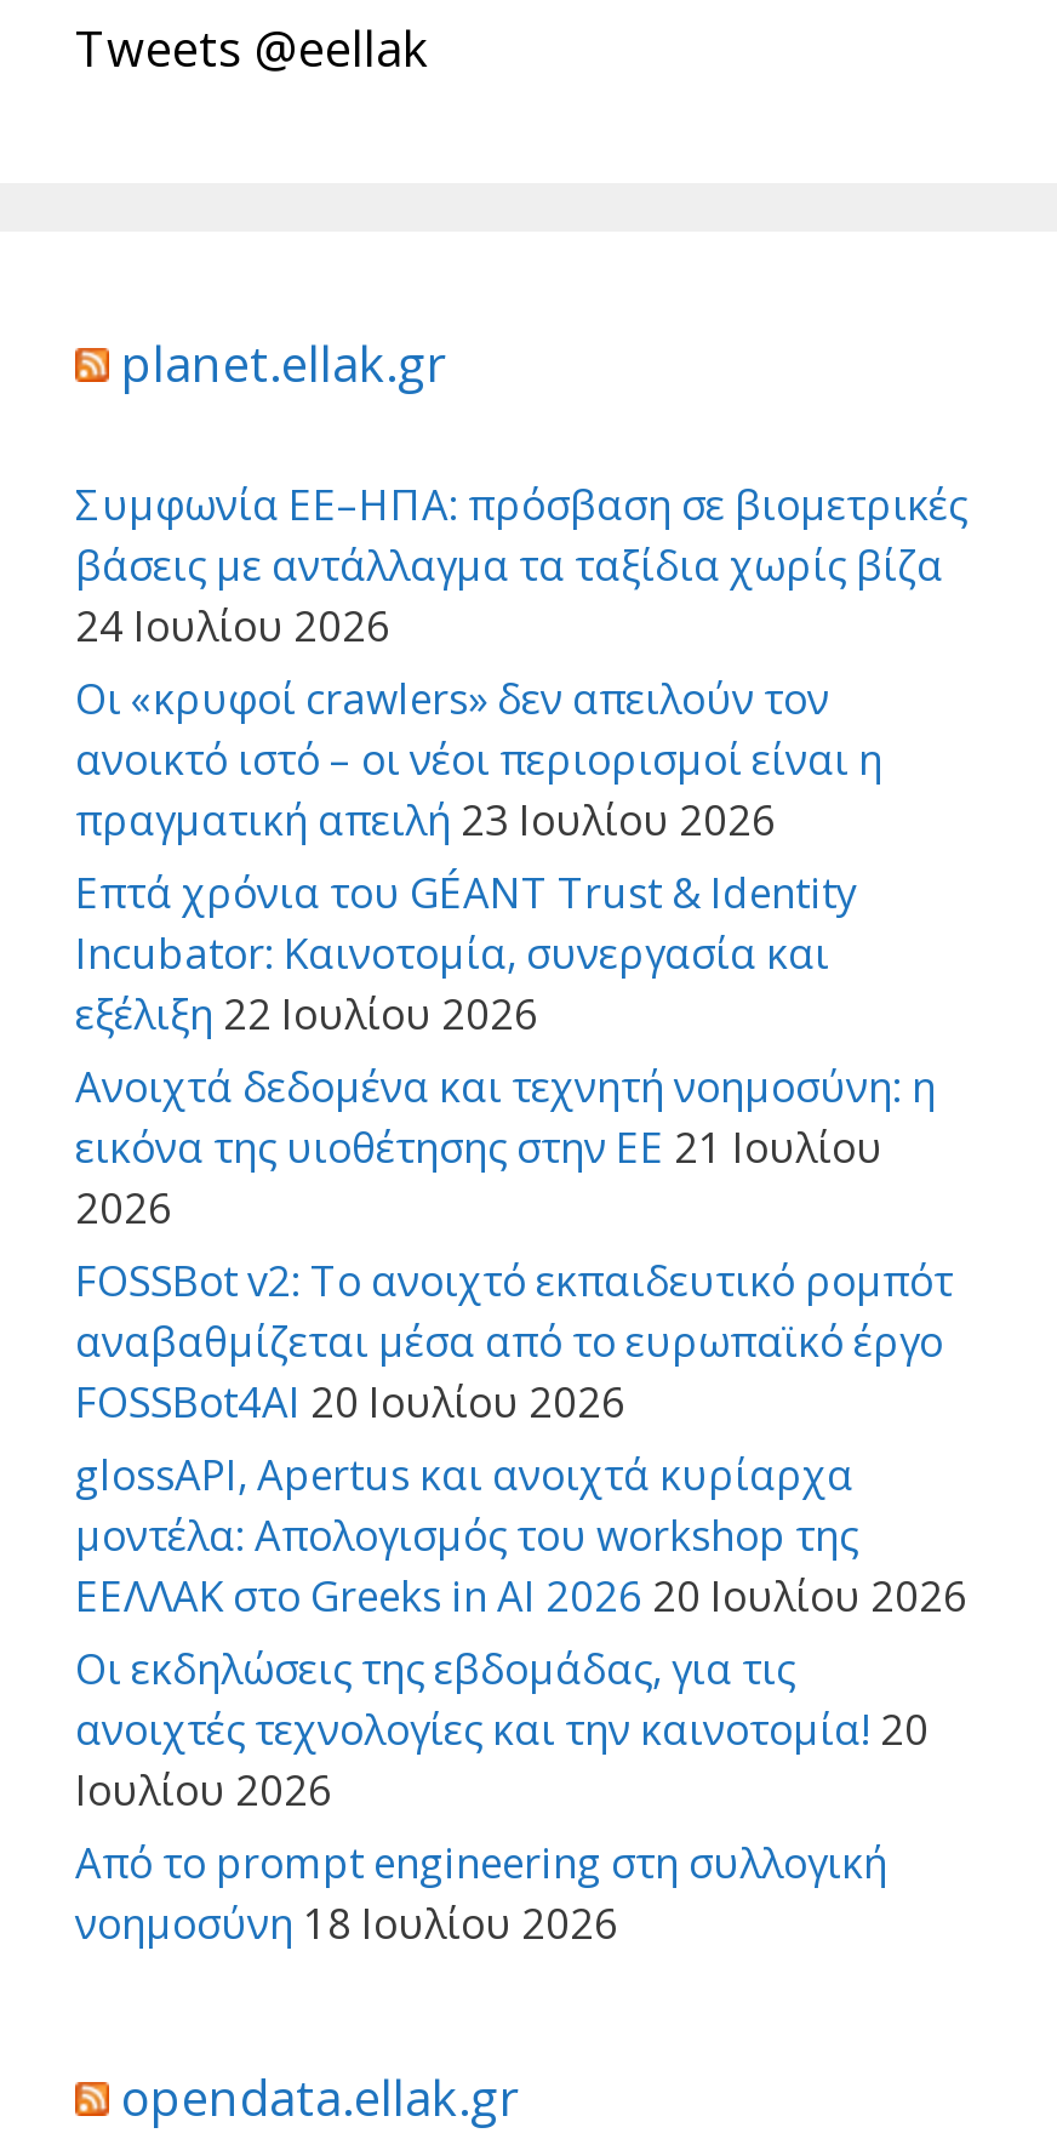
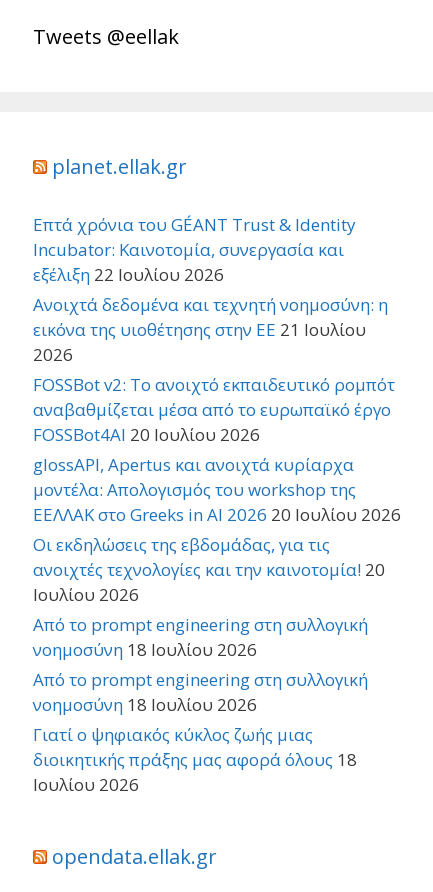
[75,477,967,848] Συμφωνία ΕΕ–ΗΠΑ: πρόσβαση σε βιομετρικές | βάσεις με αντάλλαγμα τα ταξίδια χωρίς βίζα | 24 Ιουλίου 2026 | Οι «κρυφοί crawlers» δεν απειλούν τον | ανοικτό ιστό – οι νέοι περιορισμοί είναι η | πραγματική απειλή 23 Ιουλίου 2026 -> none
moved [75,865,967,1952] -> [33,213,401,661]: Επτά χρόνια του GÉANT Trust & Identity | Incubator: Καινοτομία, συνεργασία και | εξέλιξη 22 Ιουλίου 2026 | ... | Από το prompt engineering στη συλλογική | νοημοσύνη 18 Ιουλίου 2026
none -> [33,668,368,796] Από το prompt engineering στη συλλογική | νοημοσύνη 18 Ιουλίου 2026 | Γιατί ο ψηφιακός κύκλος ζωής μιας | διοικητικής πράξης μας αφορά όλους 18 | Ιουλίου 2026

